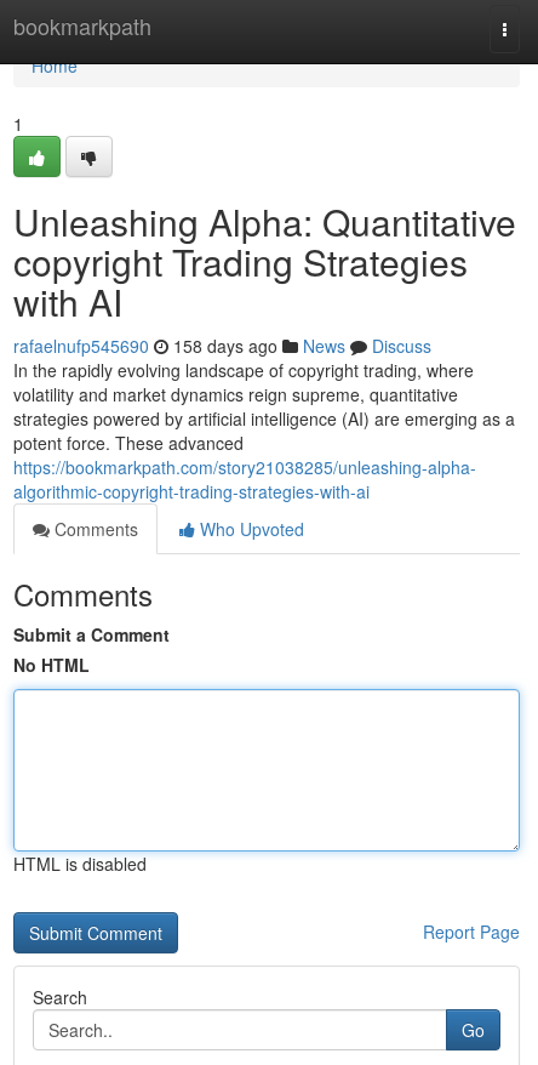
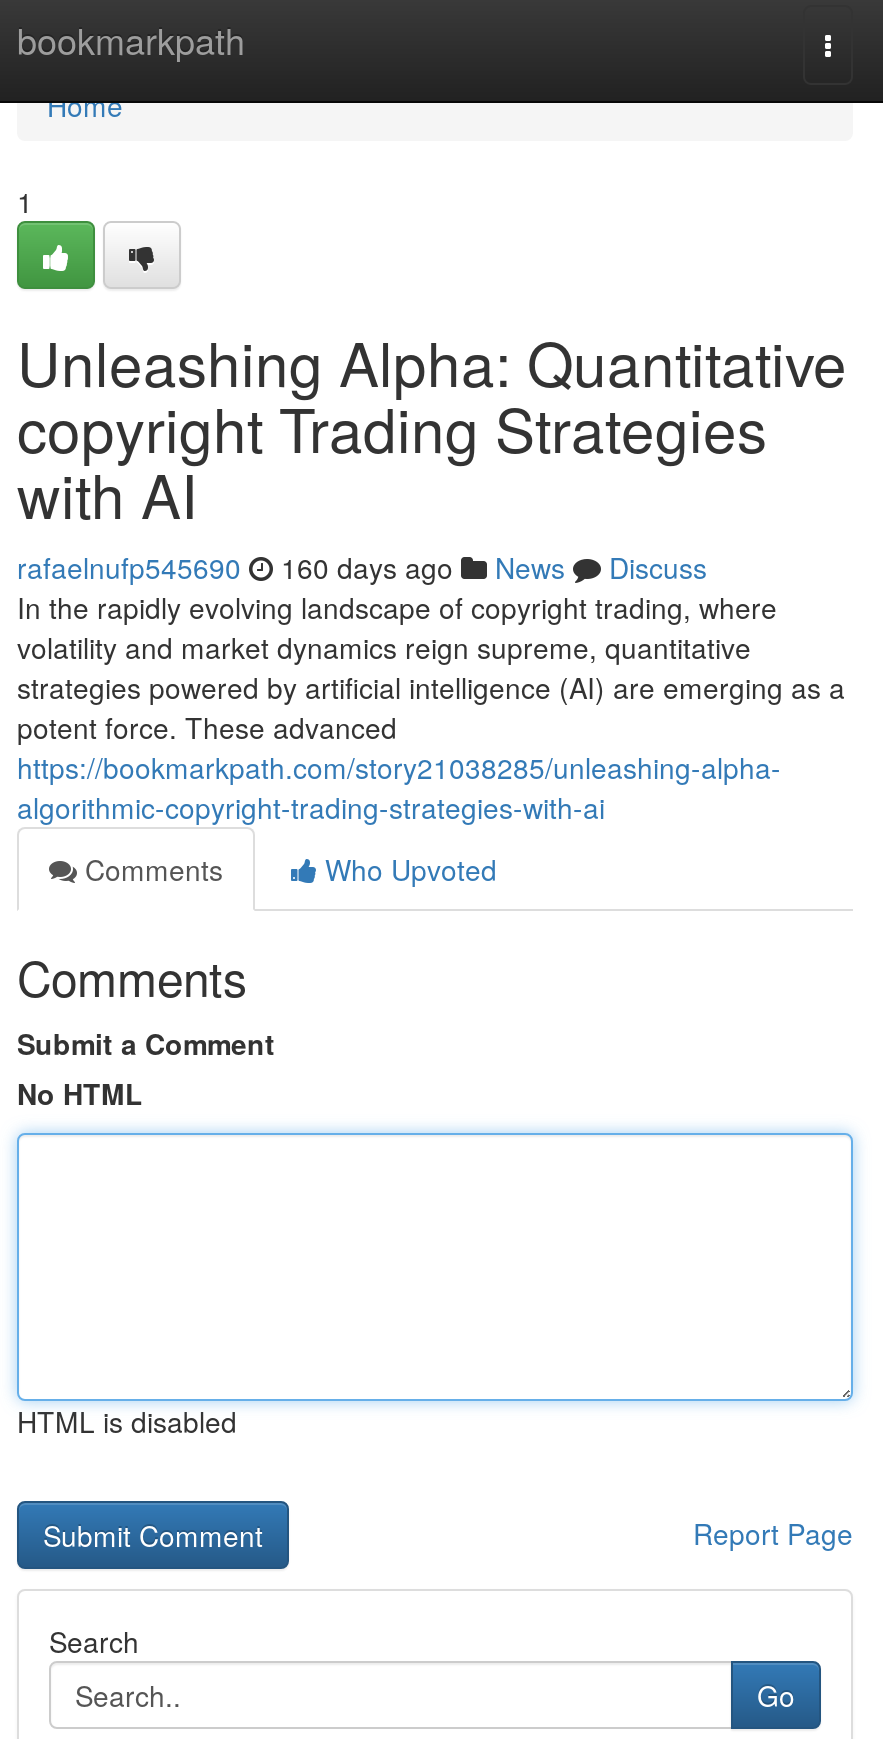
[13,334,431,358] rafaelnufp545690 158 days ago News Discuss -> [17,547,707,587] rafaelnufp545690 160 days ago News Discuss

